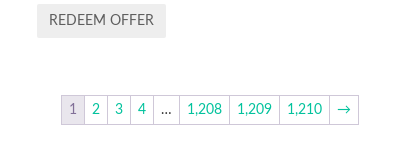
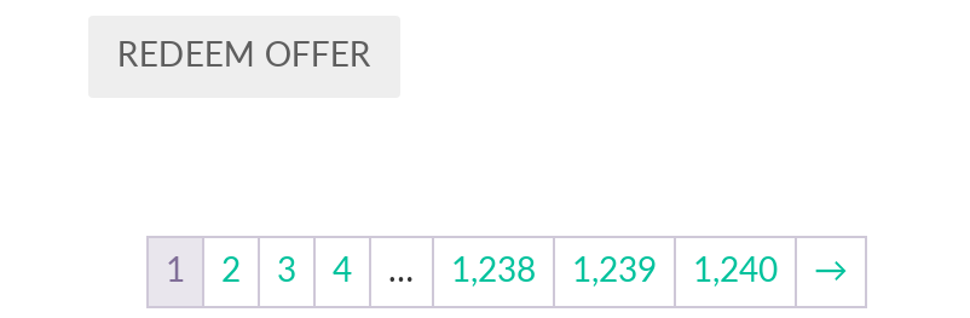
[187,103,222,117] 1,208 -> [451,255,536,289] 1,238
[237,103,272,117] 1,209 -> [572,255,657,289] 1,239
[287,103,322,117] 1,210 -> [693,255,778,289] 1,240

